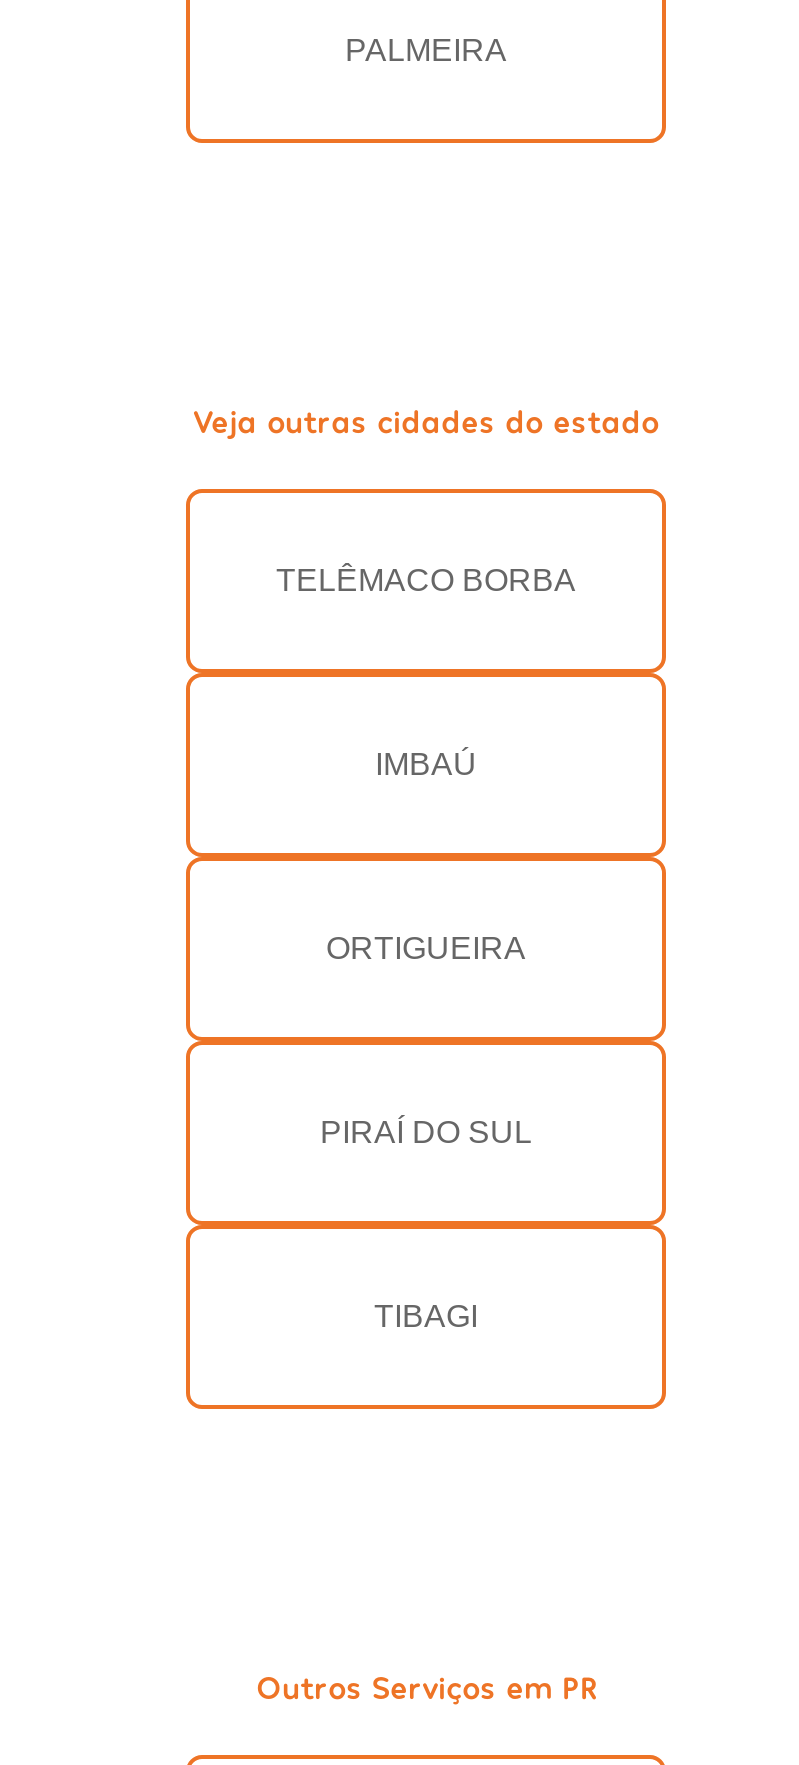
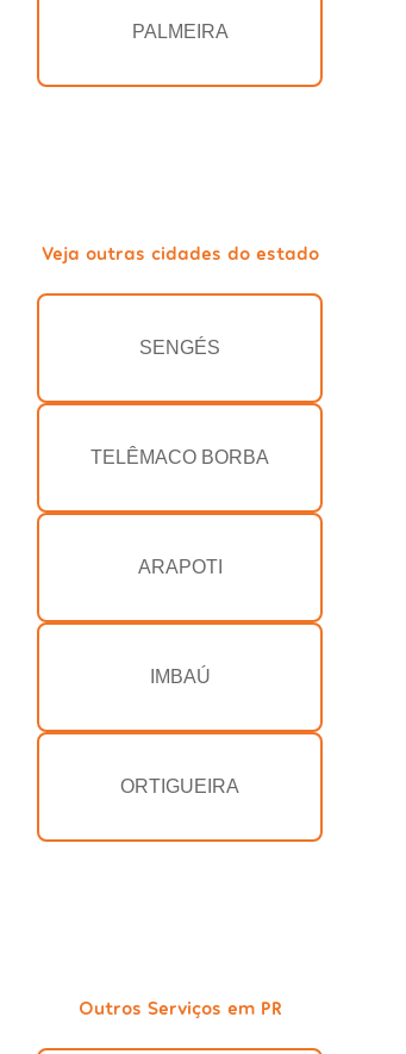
none -> [139,338,220,358] SENGÉS
moved [276,563,576,597] -> [90,447,269,468]: TELÊMACO BORBA
none -> [138,557,222,577] ARAPOTI
moved [326,747,526,965] -> [120,667,239,797]: IMBAÚ | ORTIGUEIRA
[320,1115,532,1149] PIRAÍ DO SUL -> none
[374,1299,478,1333] TIBAGI -> none

